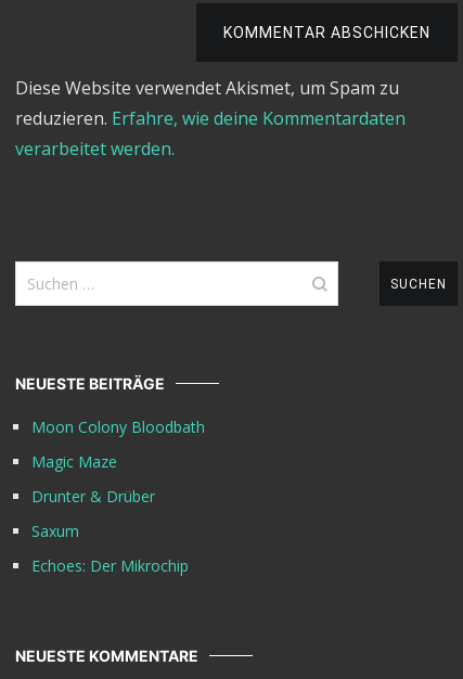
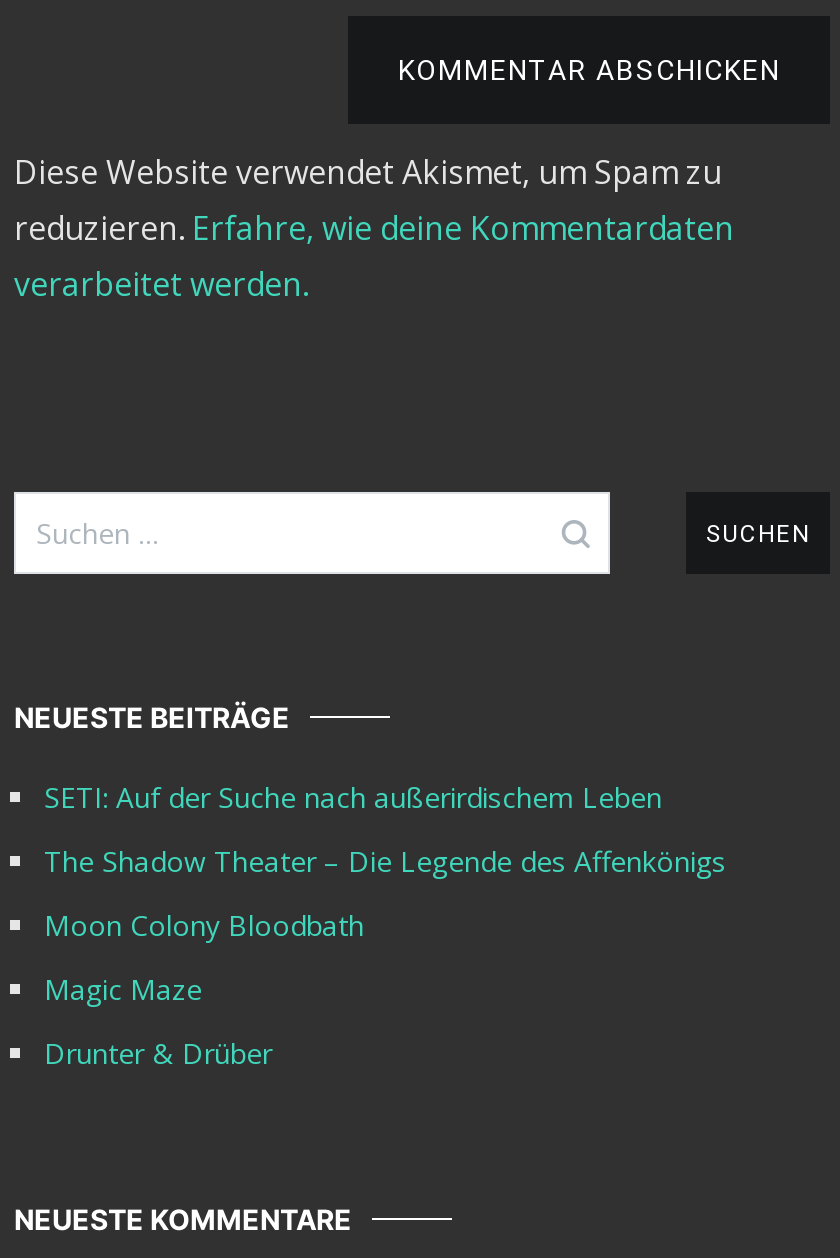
none -> [44,779,726,881] SETI: Auf der Suche nach außerirdischem Leben | The Shadow Theater – Die Legende des Affenkönigs
moved [31,417,205,507] -> [44,907,364,1073]: Moon Colony Bloodbath | Magic Maze | Drunter & Drüber
[31,521,189,576] Saxum | Echoes: Der Mikrochip -> none

